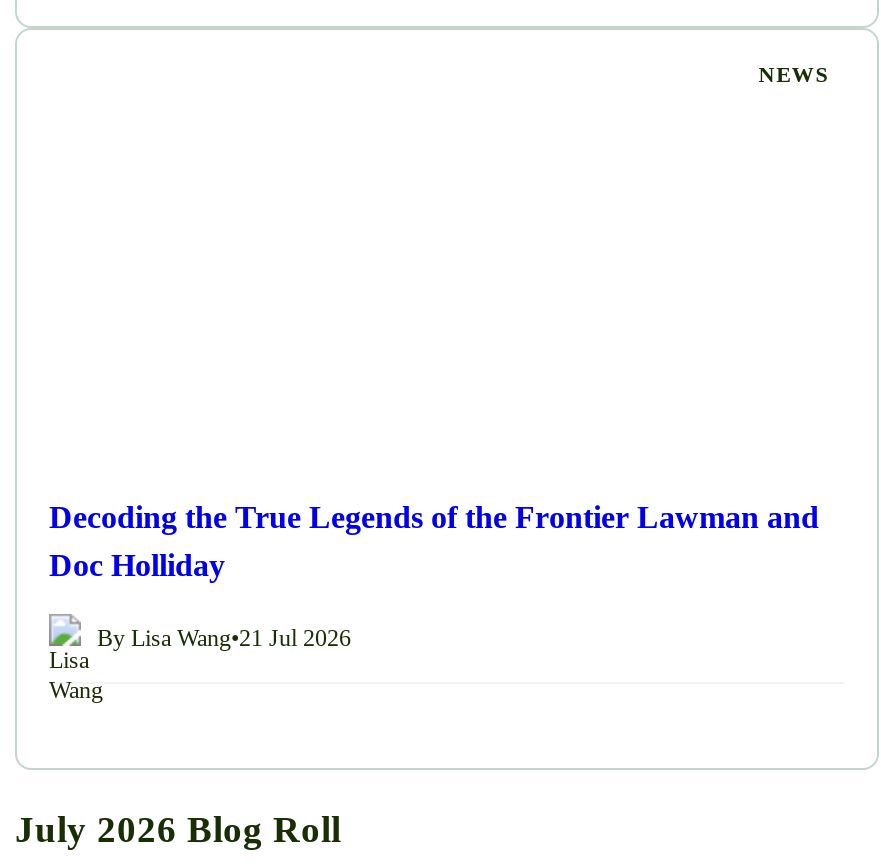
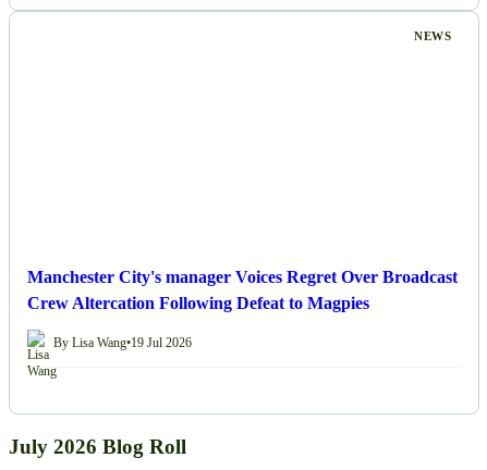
[49,500,819,582] Decoding the True Legends of the Frontier Lawman and | Doc Holliday -> [27,268,458,312] Manchester City's manager Voices Regret Over Broadcast | Crew Altercation Following Defeat to Magpies
[97,623,351,651] By Lisa Wang•21 Jul 2026 -> [53,335,192,350] By Lisa Wang•19 Jul 2026

